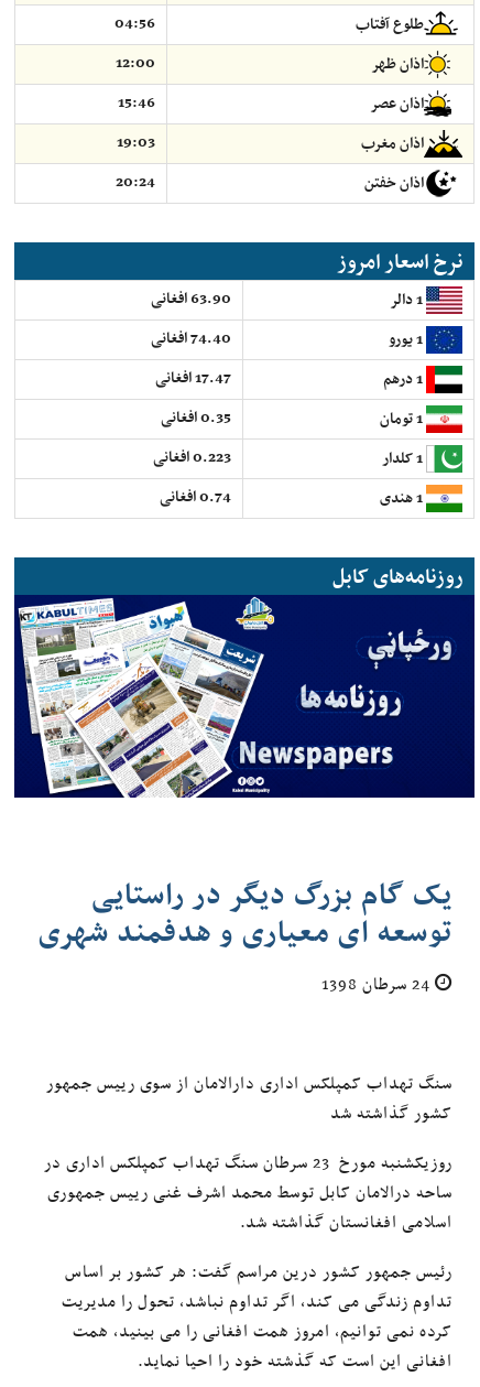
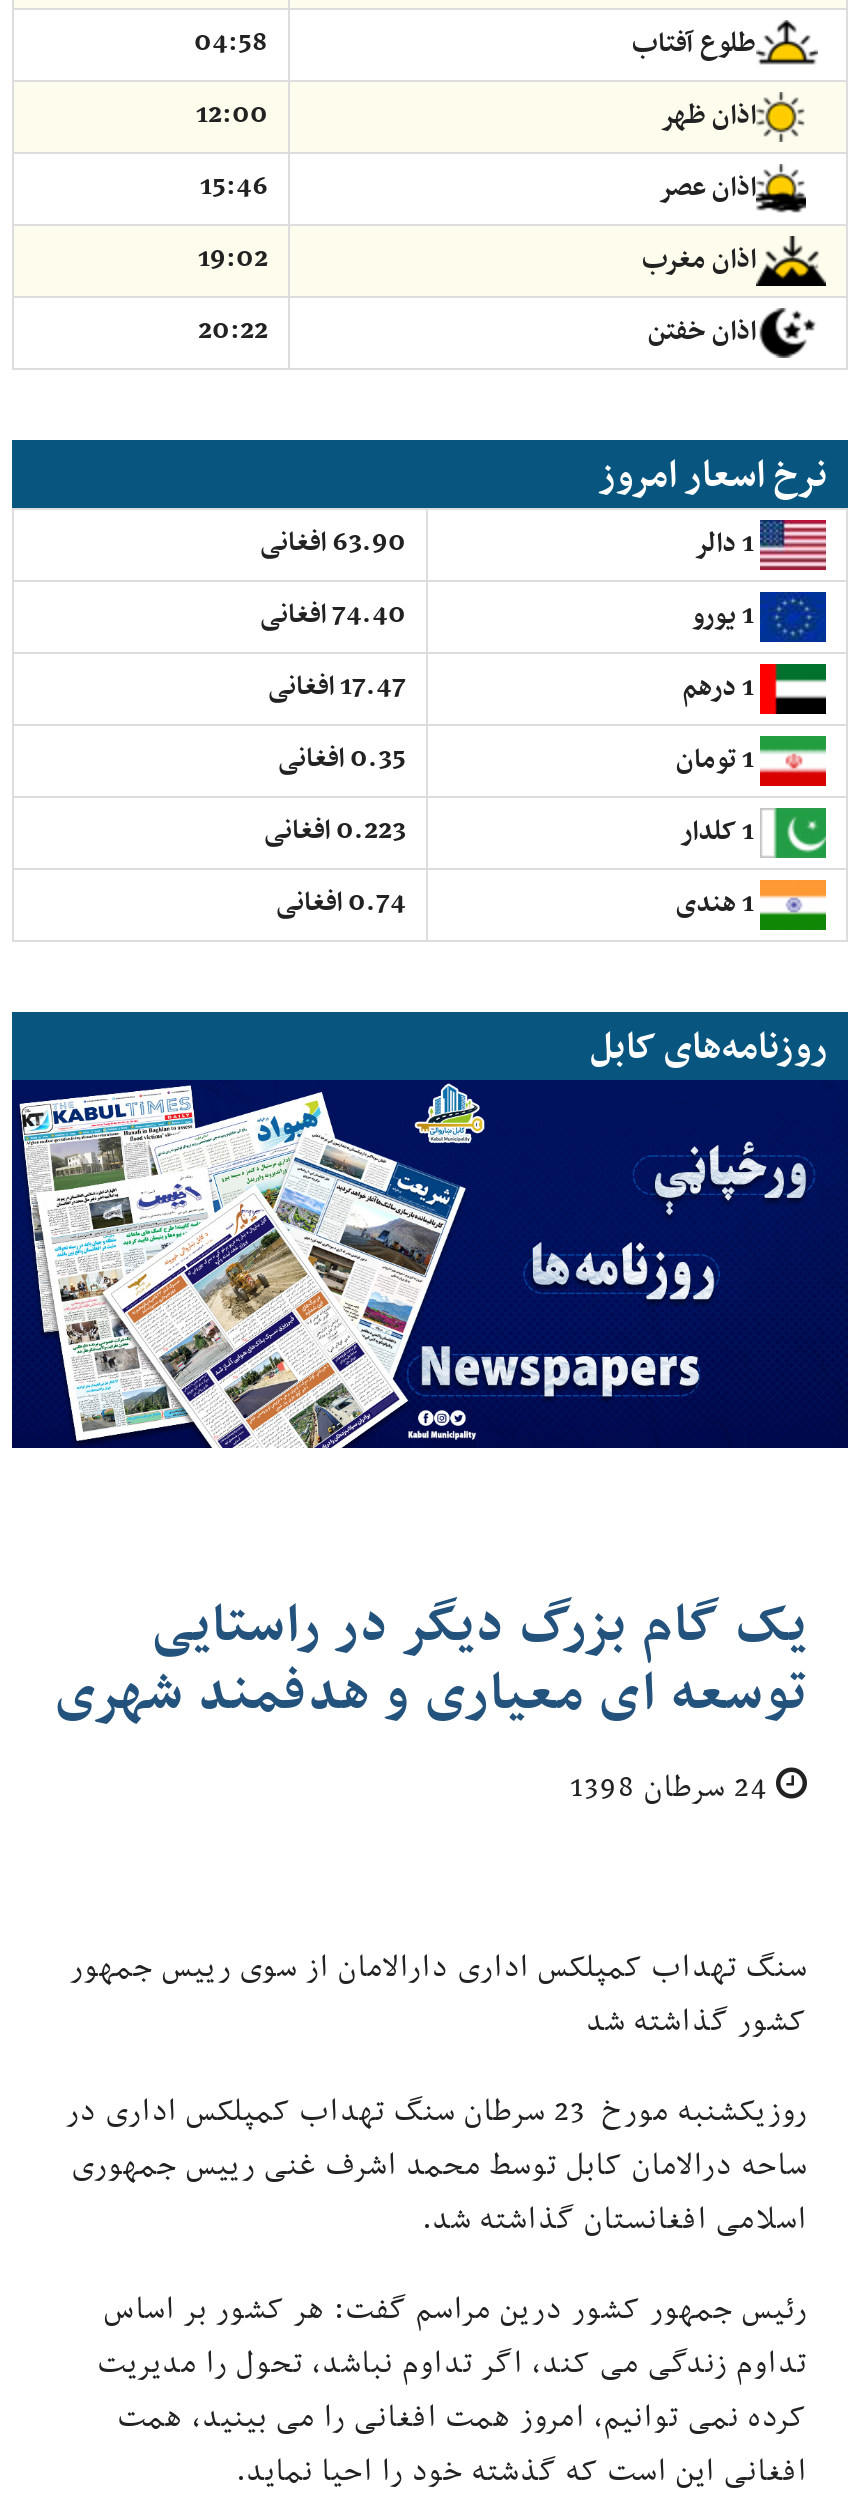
[114,10,155,35] 04:56 -> [194,18,268,64] 04:58
[117,129,155,154] 19:03 -> [198,234,268,280] 19:02
[116,169,155,194] 20:24 -> [198,306,268,352] 20:22

